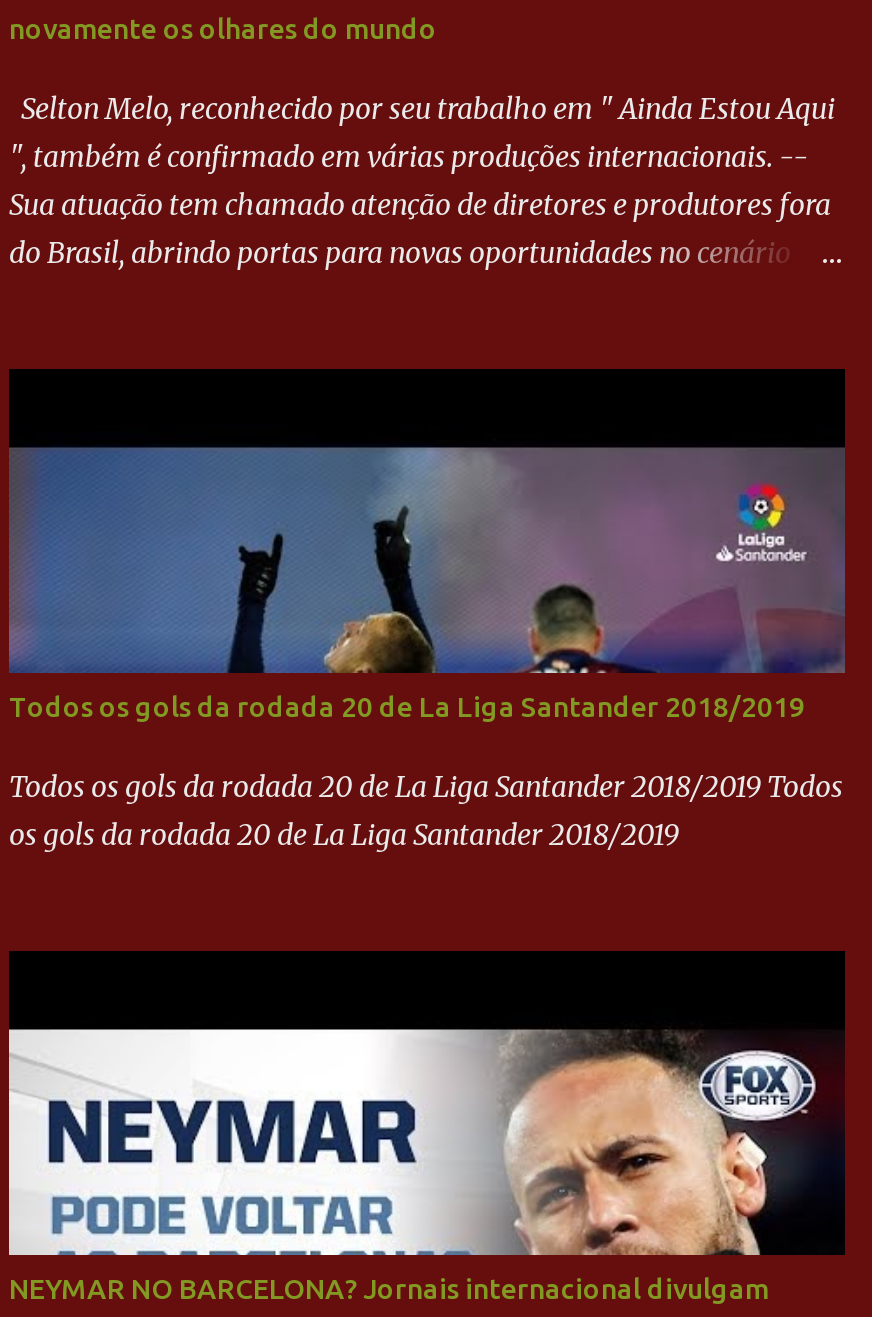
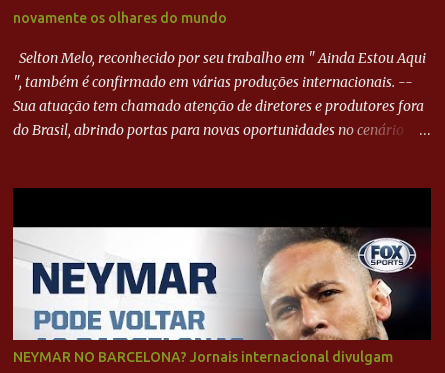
[9,445,845,853] [image] | Todos os gols da rodada 20 de La Liga Santander 2018/2019 | Todos os gols da rodada 20 de La Liga Santander 2018/2019 Todos | os gols da rodada 20 de La Liga Santander 2018/2019 -> none

